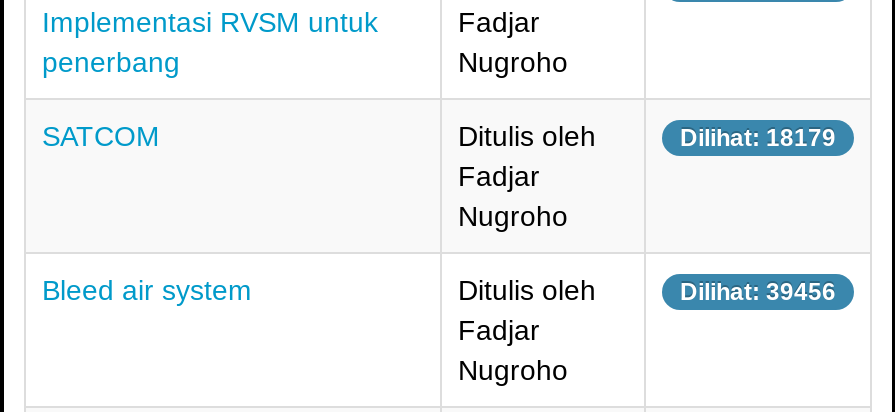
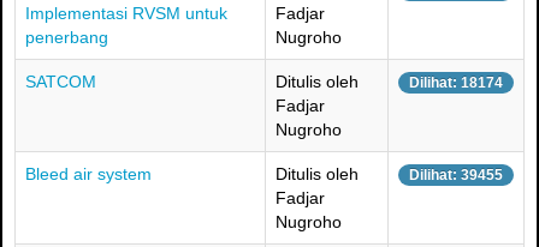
[680,124,836,152] Dilihat: 18179 -> [409,75,503,91] Dilihat: 18174
[680,278,836,306] Dilihat: 39456 -> [409,167,503,184] Dilihat: 39455

